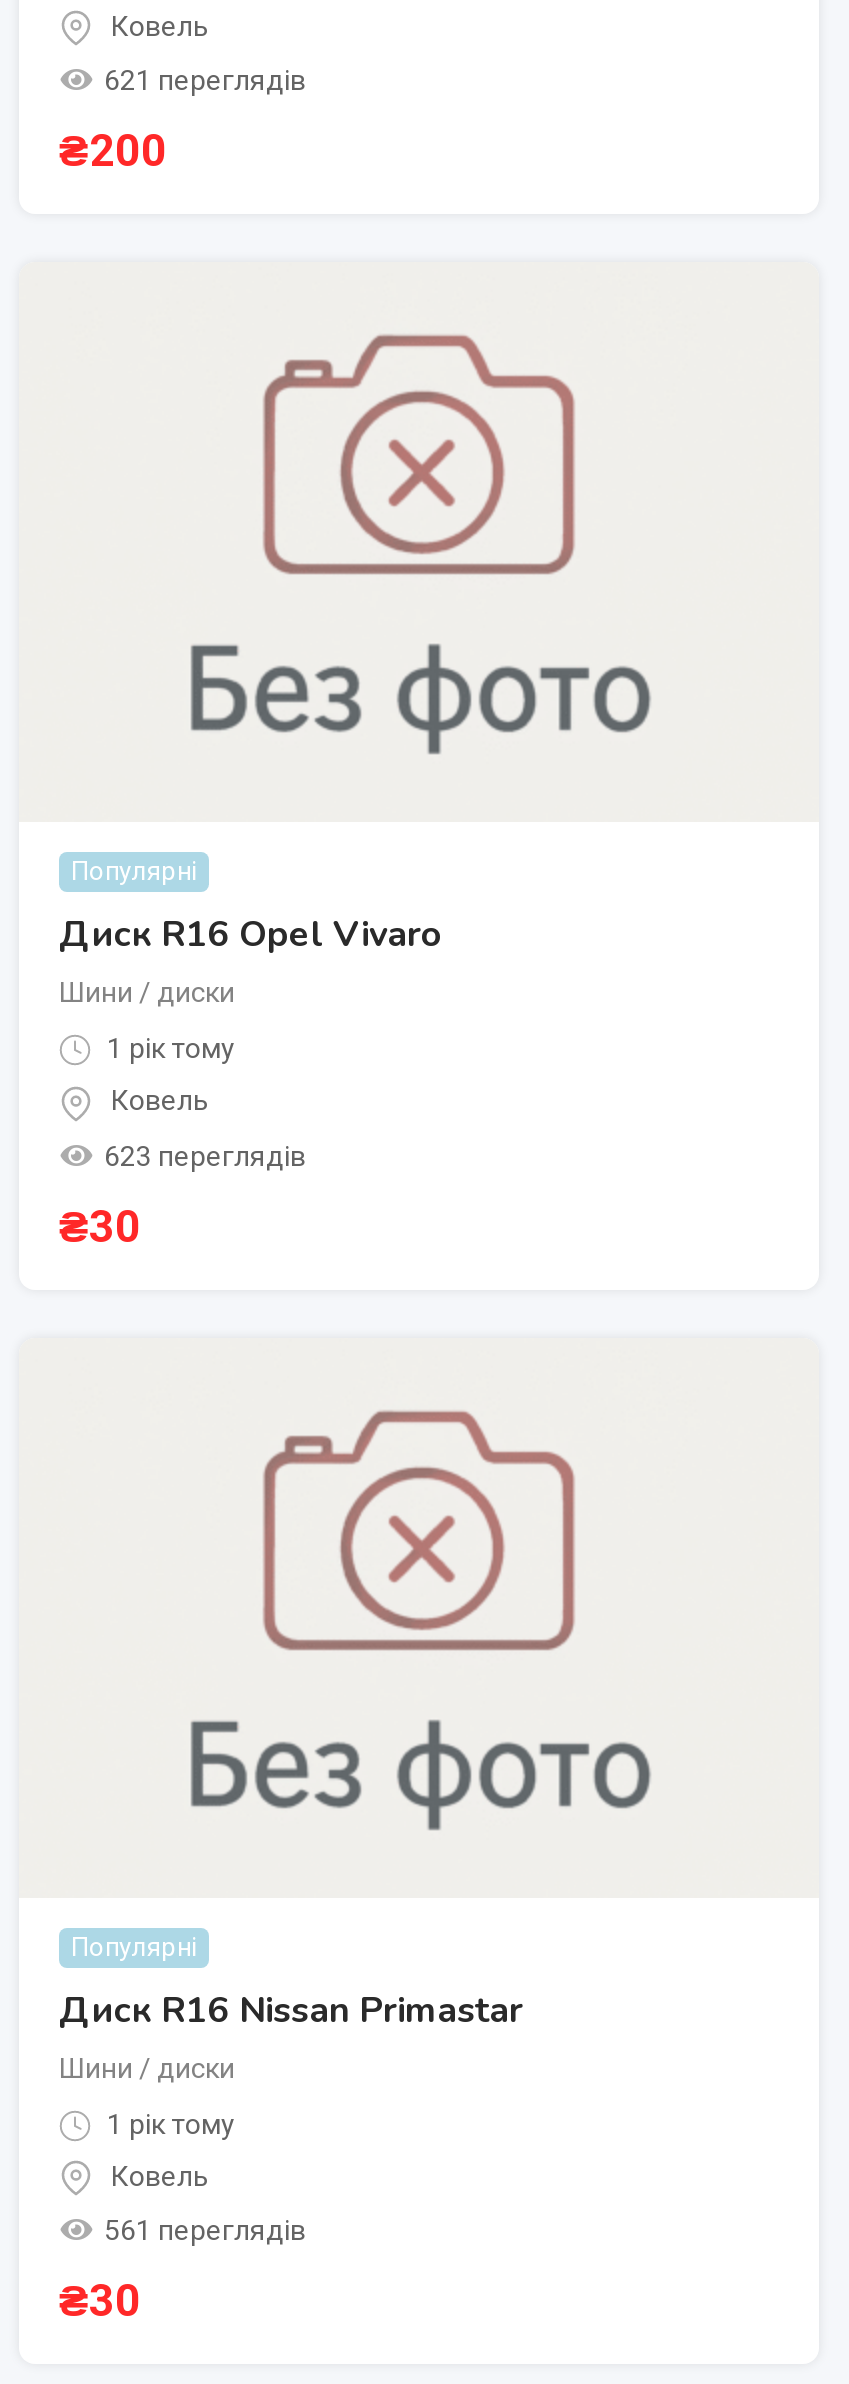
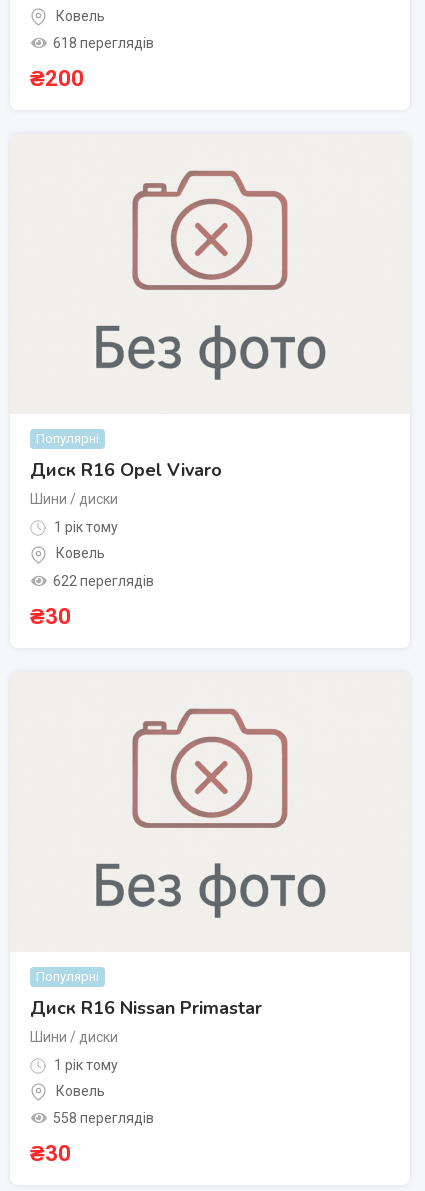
[104,64,306,96] 621 переглядів -> [52,35,153,51] 618 переглядів
[104,1139,306,1171] 623 переглядів -> [52,573,153,589] 622 переглядів
[104,2214,306,2246] 561 переглядів -> [52,1110,153,1126] 558 переглядів

